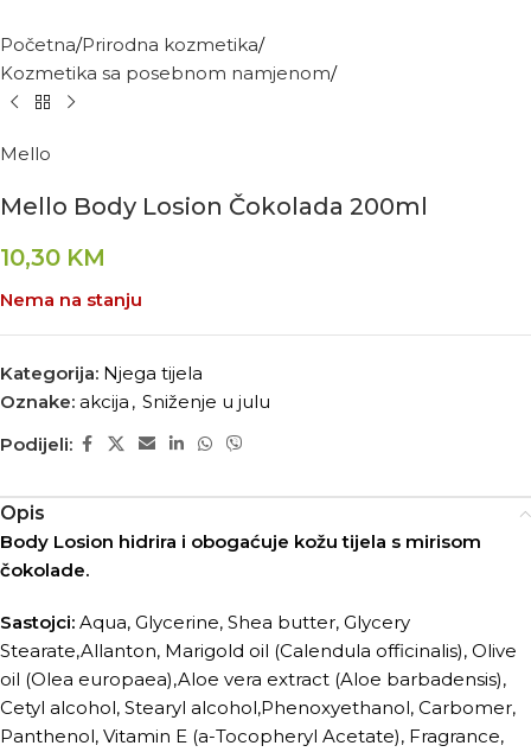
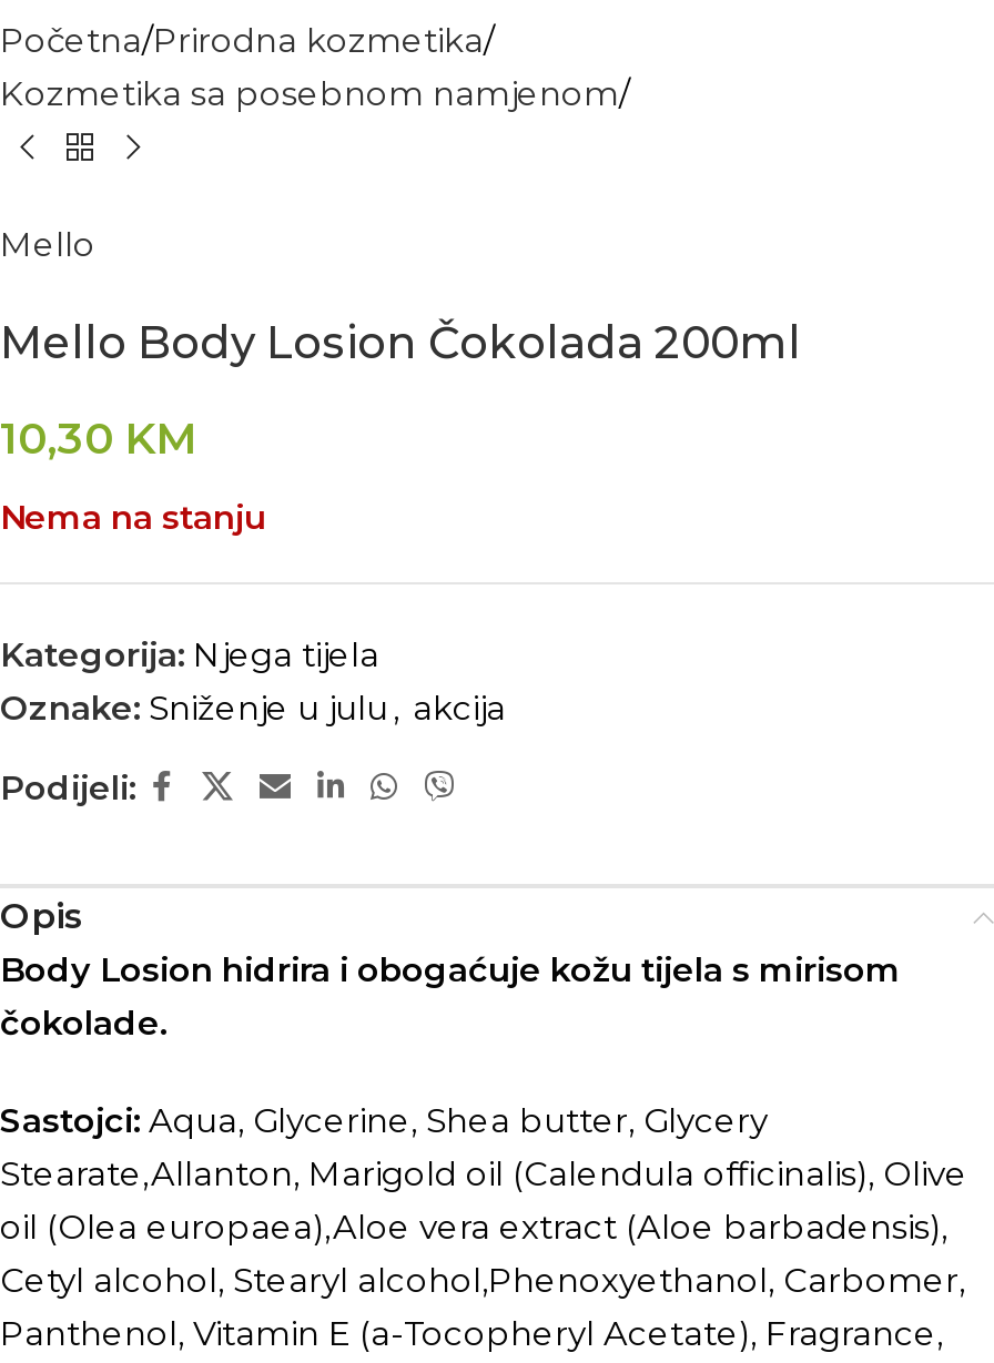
[0,390,270,413] Oznake: akcija , Sniženje u julu -> [0,686,506,729] Oznake: Sniženje u julu , akcija

